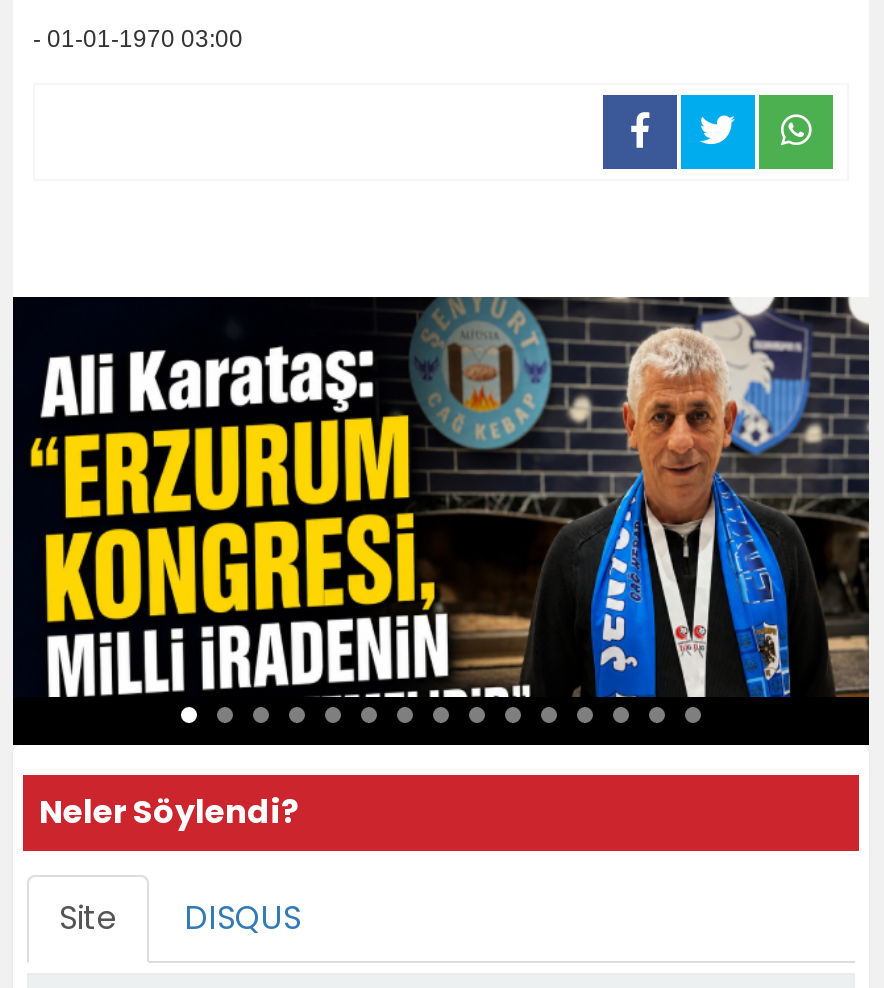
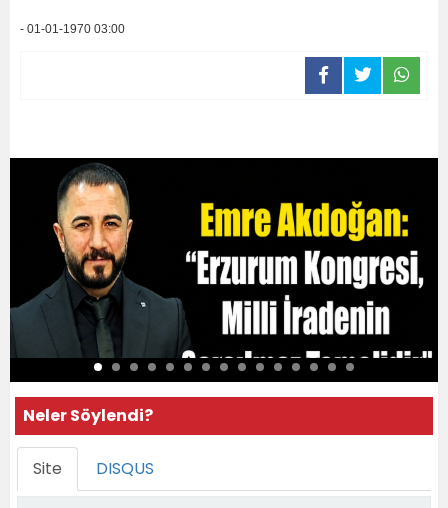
[15,295,871,699] [image] -> [10,157,439,359] [image]

